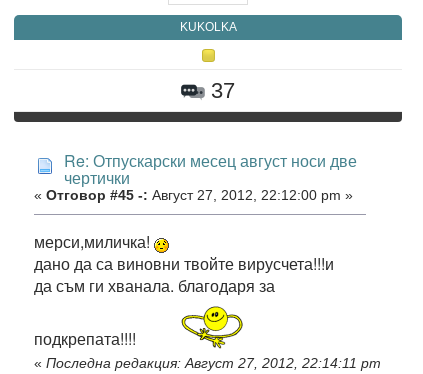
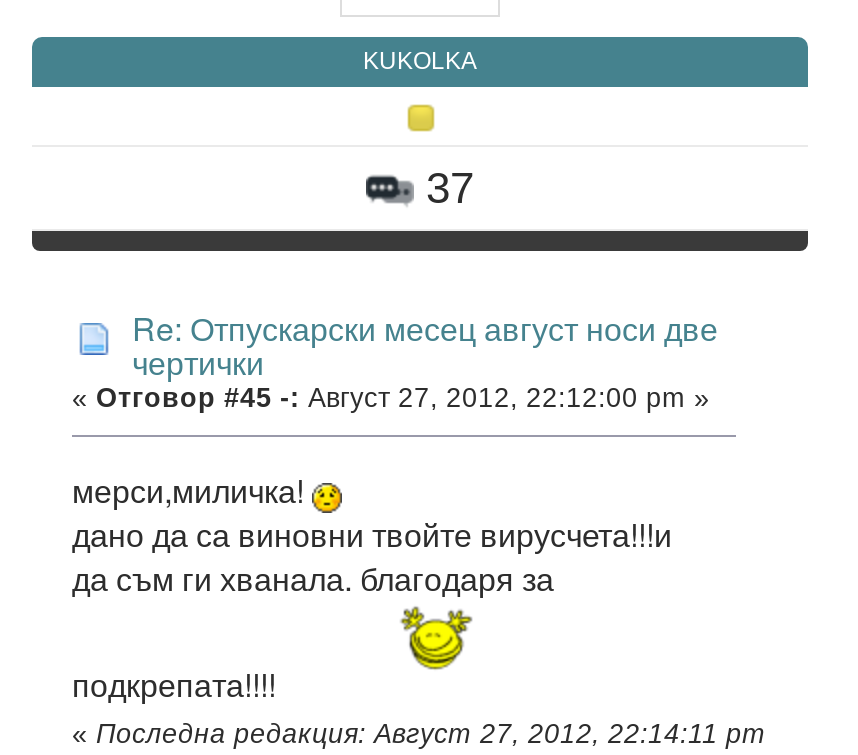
[180,300,244,349] [image] -> [366,607,490,703] [image]

